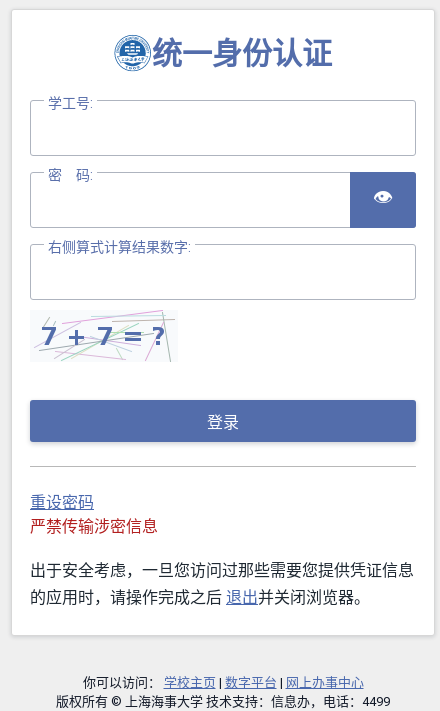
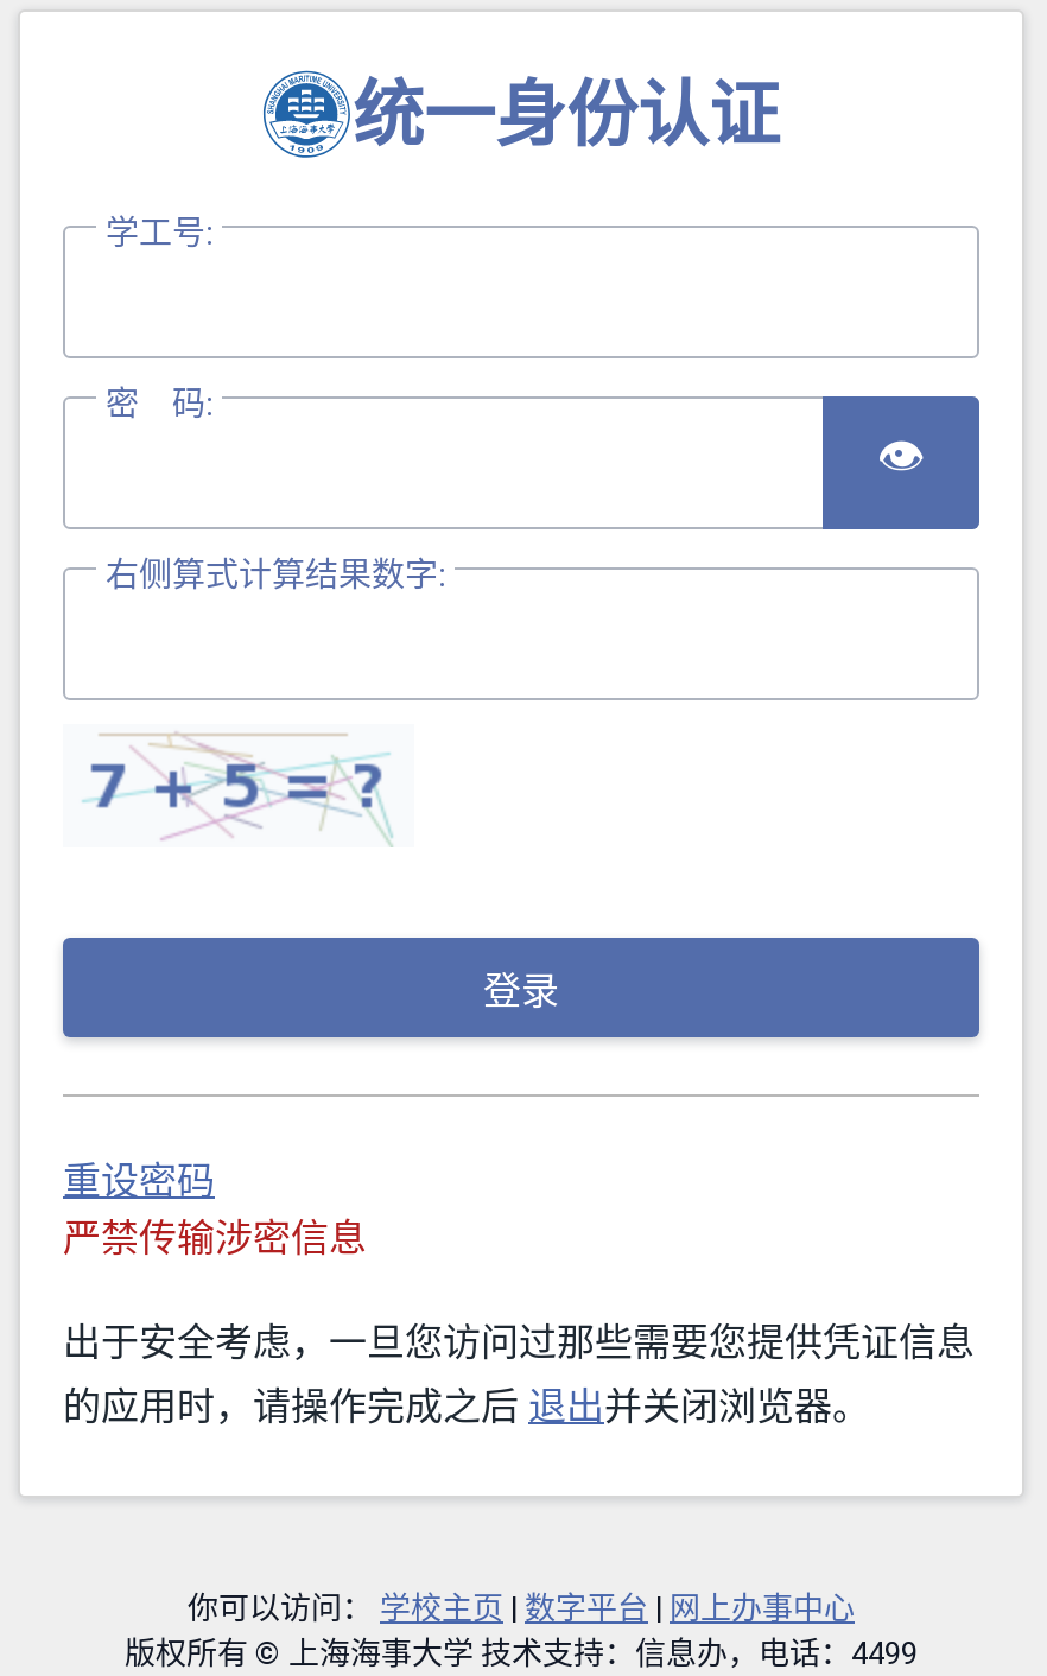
[36,310,175,361] [image] -> [101,731,274,833] [image]

